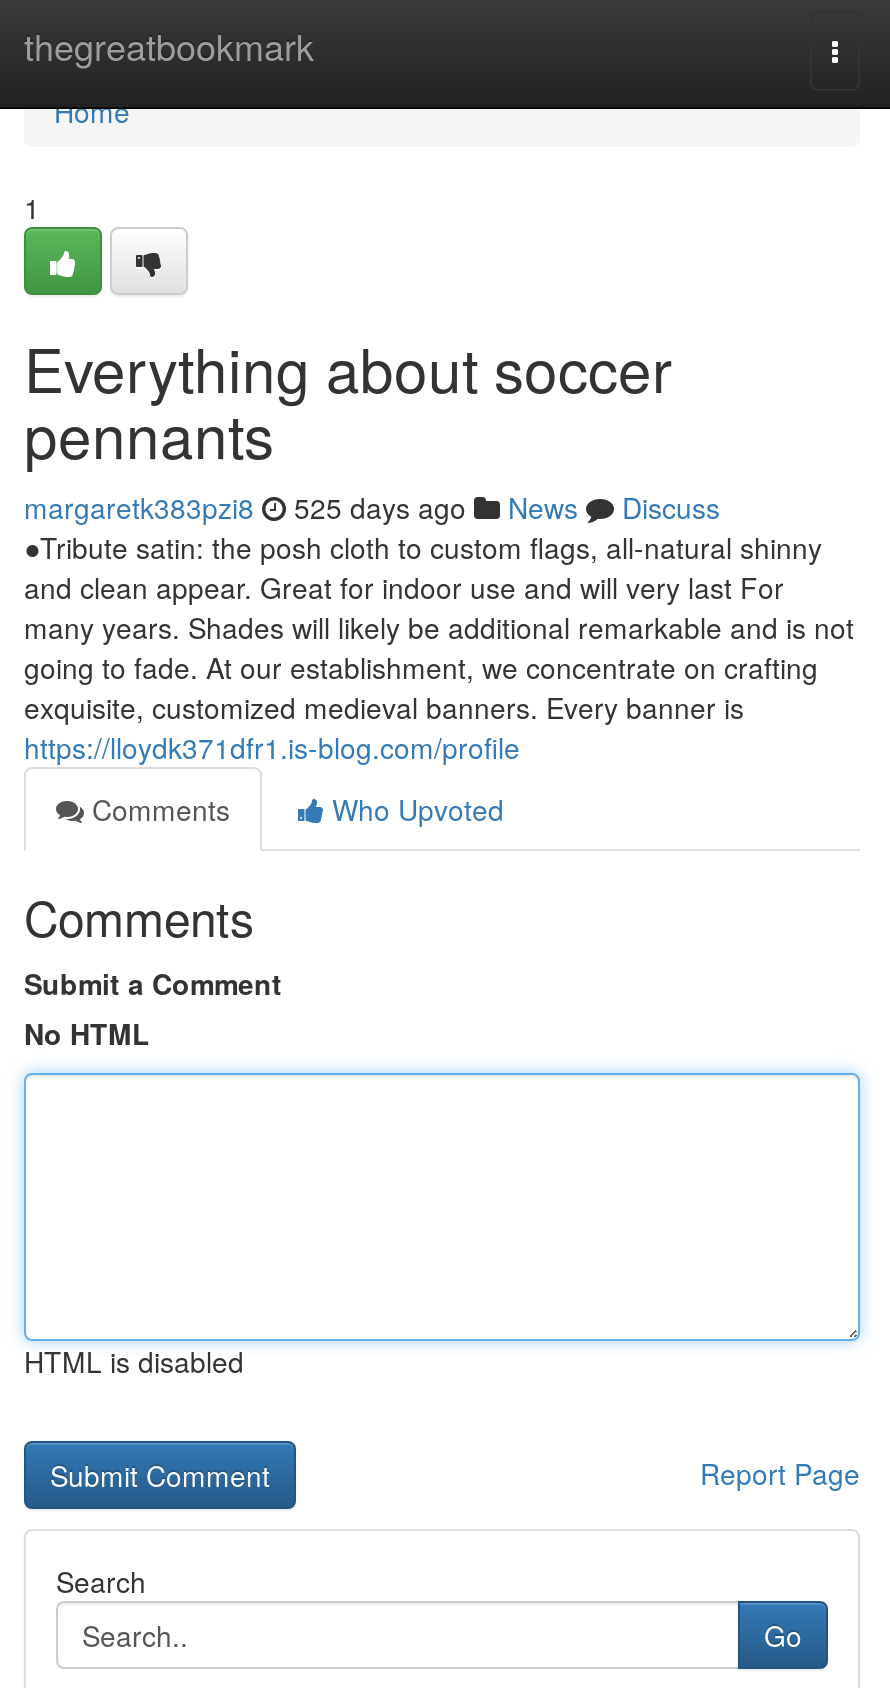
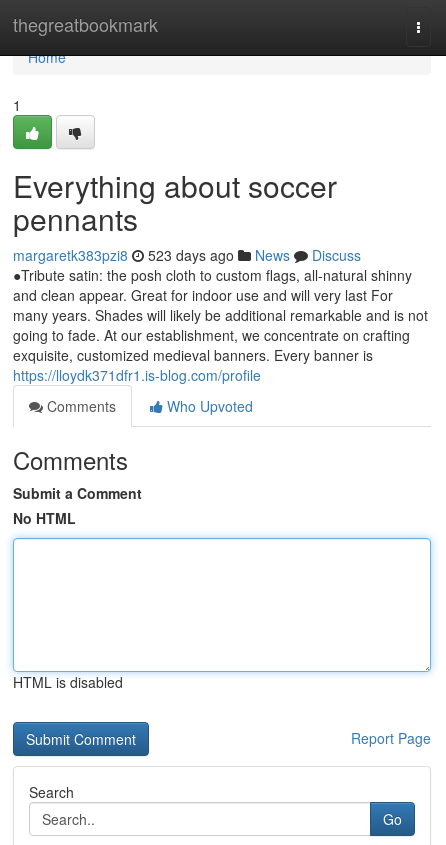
[24,487,720,527] margaretk383pzi8 525 days ago News Discuss -> [13,245,361,265] margaretk383pzi8 523 days ago News Discuss

